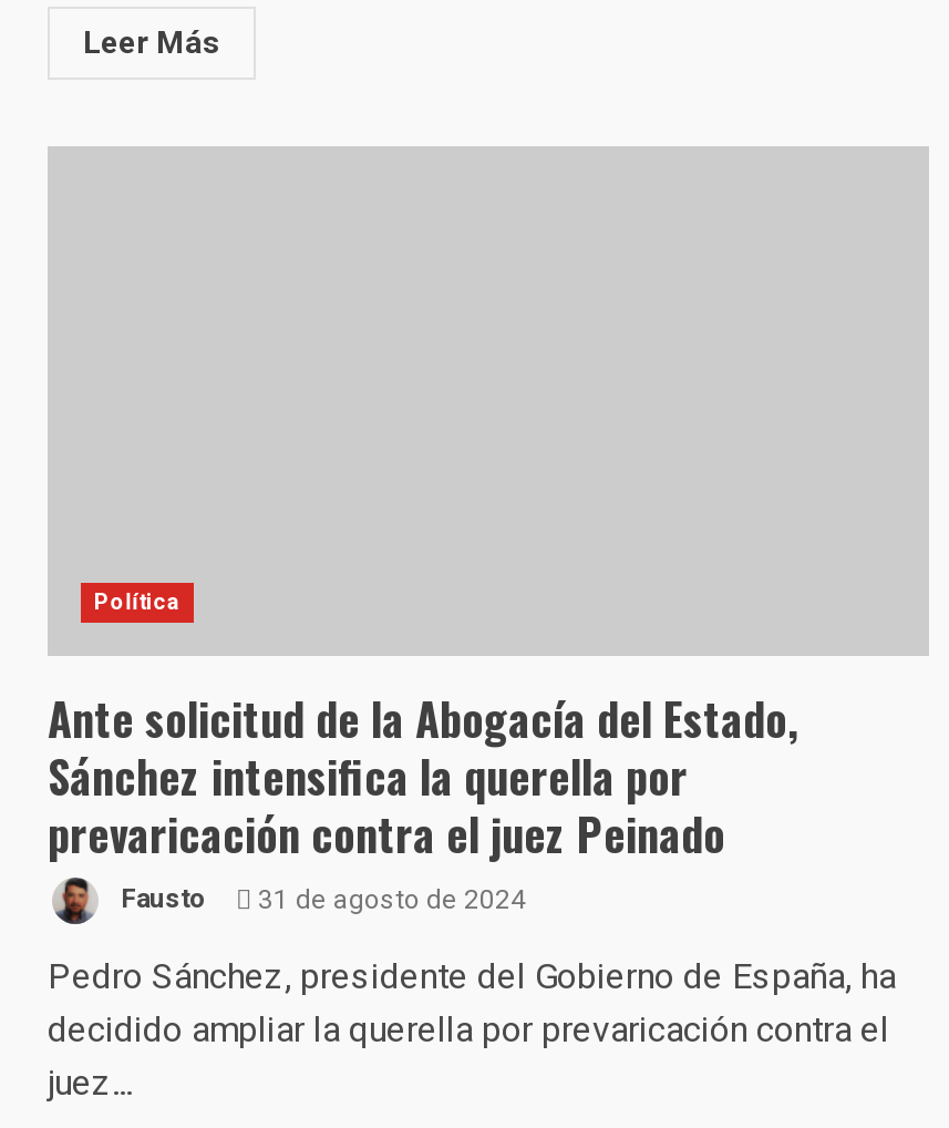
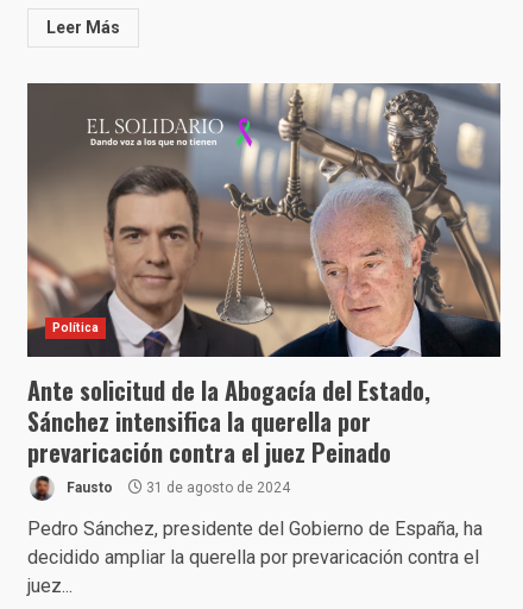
none -> [26,83,502,358] [image]

